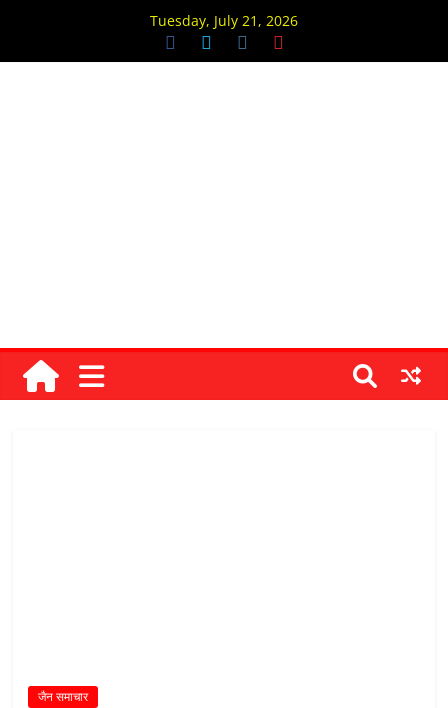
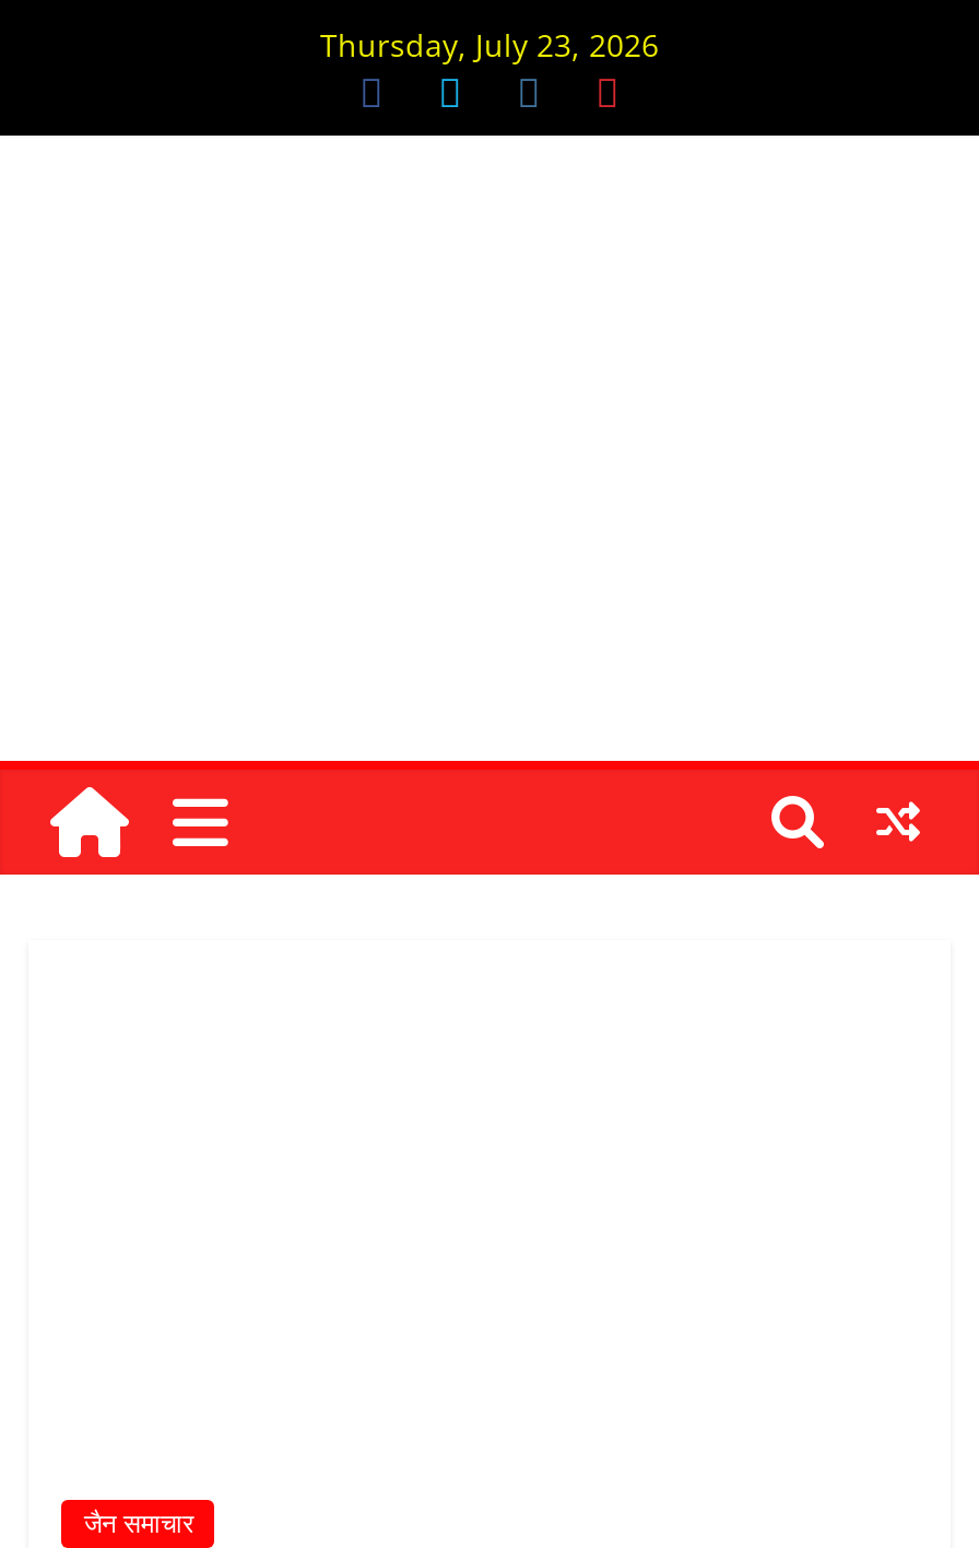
[150,11,298,30] Tuesday, July 21, 2026 -> [320,24,659,66] Thursday, July 23, 2026

